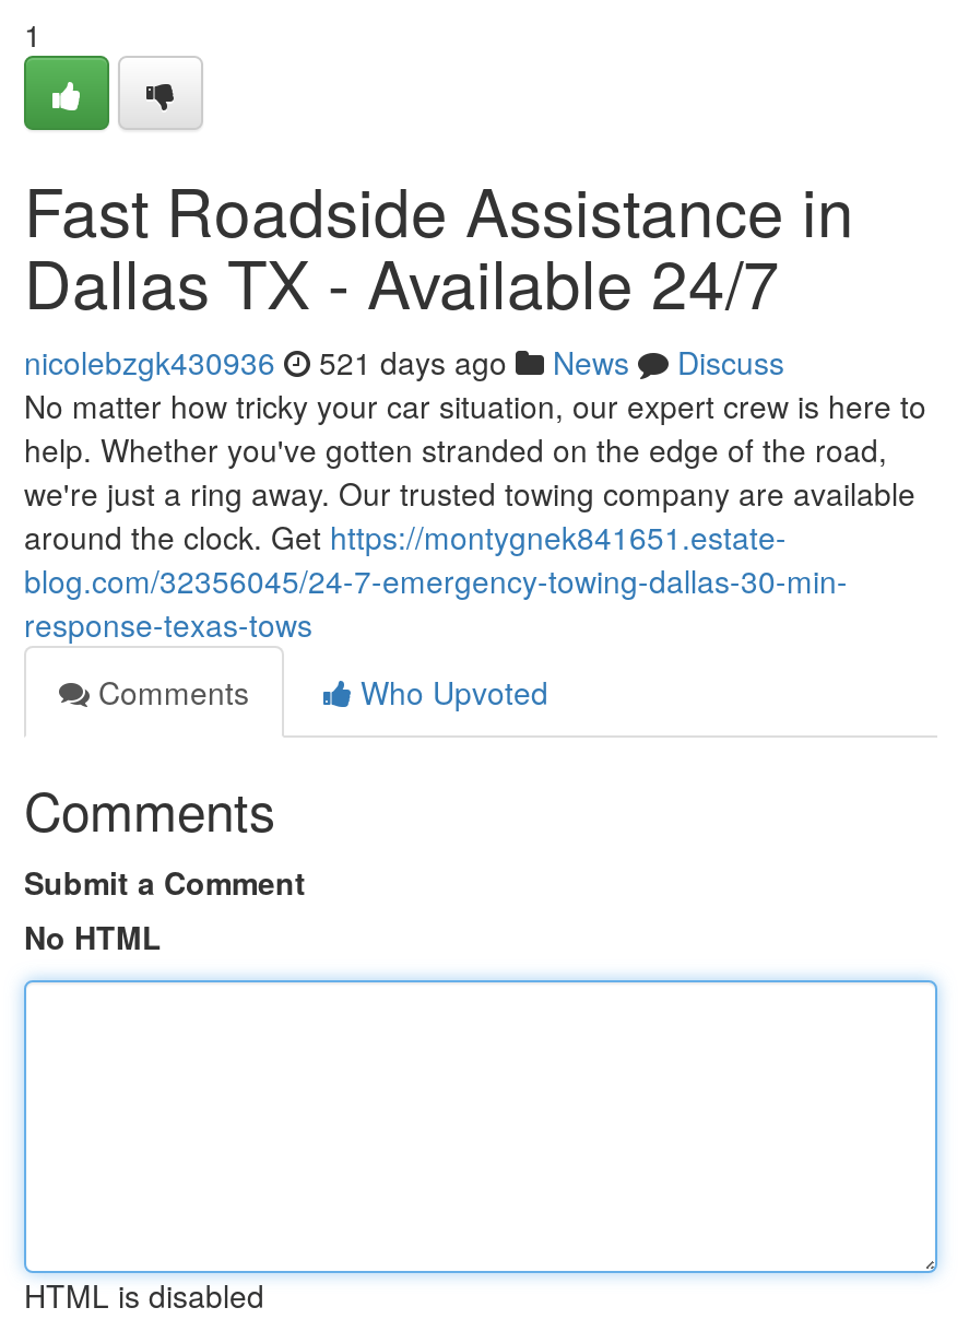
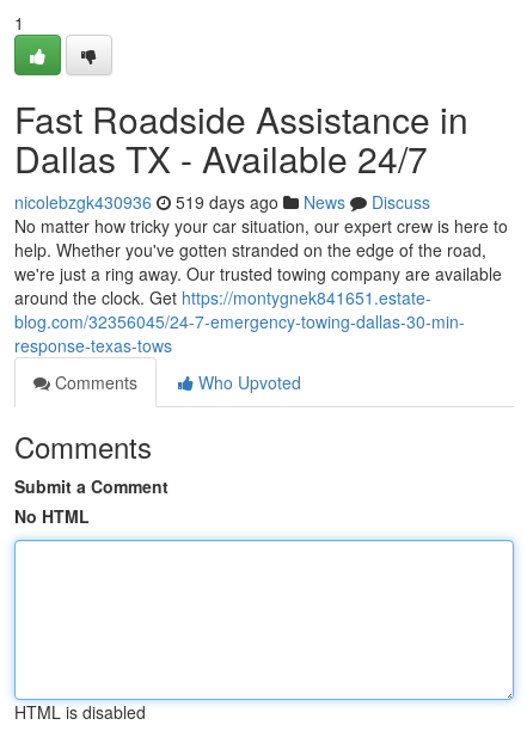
[24,340,784,384] nicolebzgk430936 521 days ago News Discuss -> [14,190,430,214] nicolebzgk430936 519 days ago News Discuss

